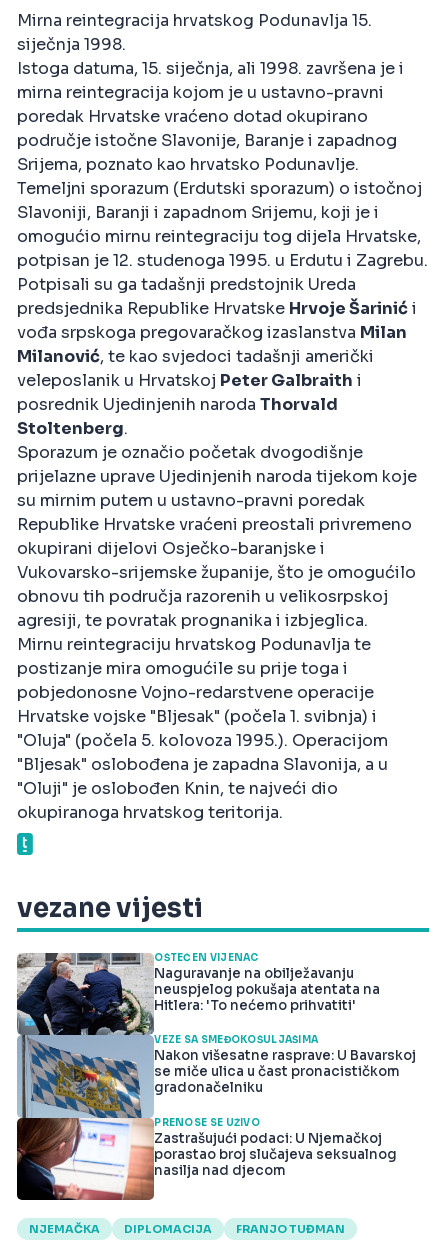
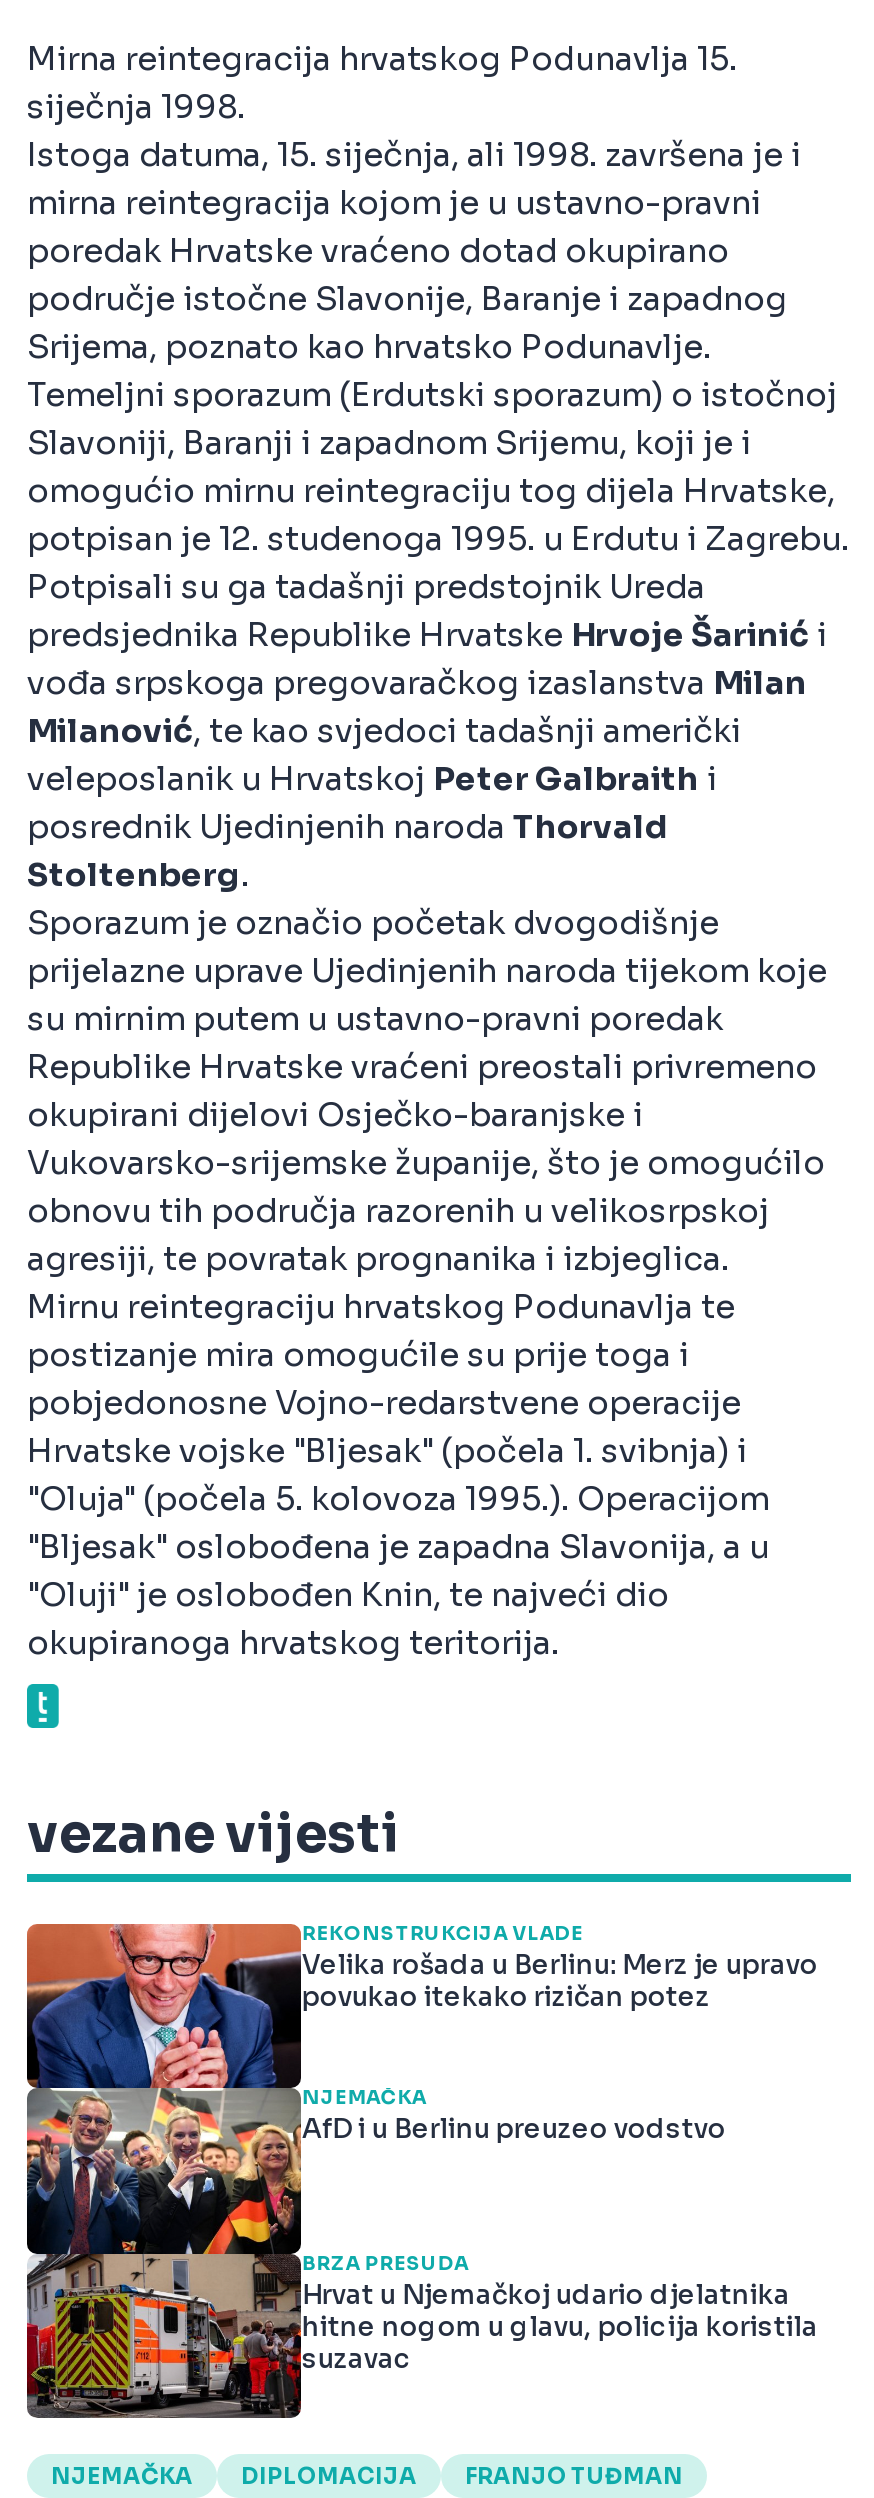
[16,952,380,1201] [image] | OŠTEĆEN VIJENAC | Naguravanje na obilježavanju | neuspjelog pokušaja atentata na | Hitlera: 'To nećemo prihvatiti' -> [25,1922,818,2420] [image] | REKONSTRUKCIJA VLADE | Velika rošada u Berlinu: Merz je upravo | povukao itekako rizičan potez
[154,1034,416,1096] VEZE SA SMEĐOKOŠULJAŠIMA | Nakon višesatne rasprave: U Bavarskoj | se miče ulica u čast pronacističkom | gradonačelniku -> [302,2087,726,2147] NJEMAČKA | AfD i u Berlinu preuzeo vodstvo
[154,1117,397,1179] PRENOSE SE UŽIVO | Zastrašujući podaci: U Njemačkoj | porastao broj slučajeva seksualnog | nasilja nad djecom -> [302,2251,818,2375] BRZA PRESUDA | Hrvat u Njemačkoj udario djelatnika | hitne nogom u glavu, policija koristila | suzavac

